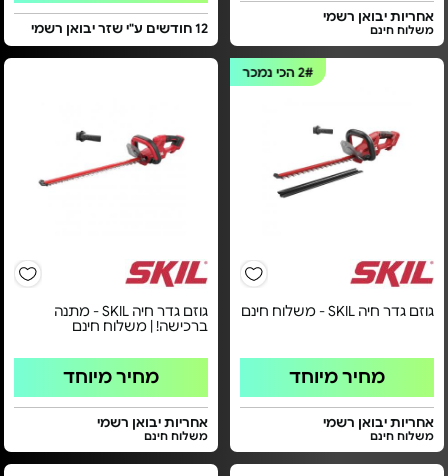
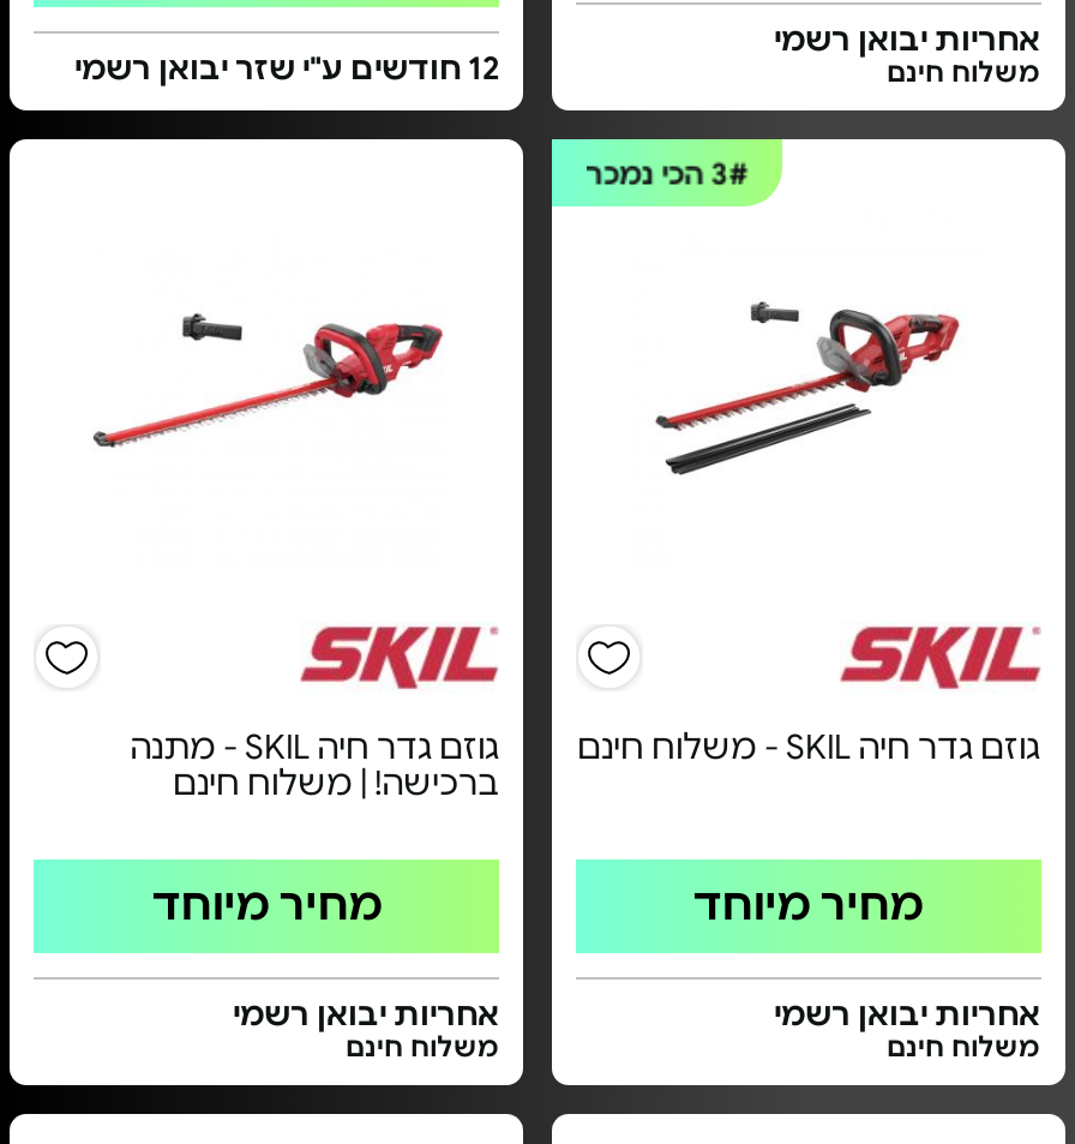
[244,64,312,80] 2#הכי נמכר -> [579,152,755,193] 3#הכי נמכר

